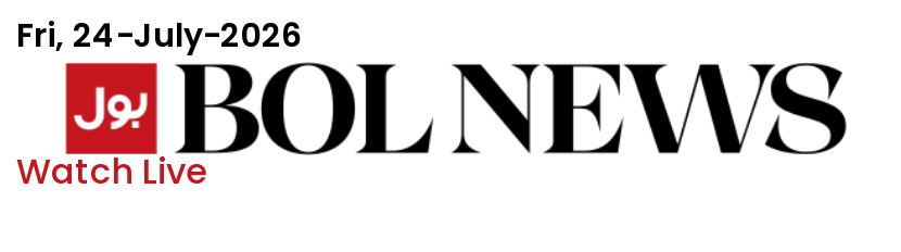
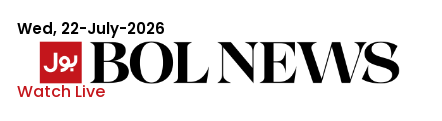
[16,12,303,58] Fri, 24-July-2026 -> [17,18,165,39] Wed, 22-July-2026

